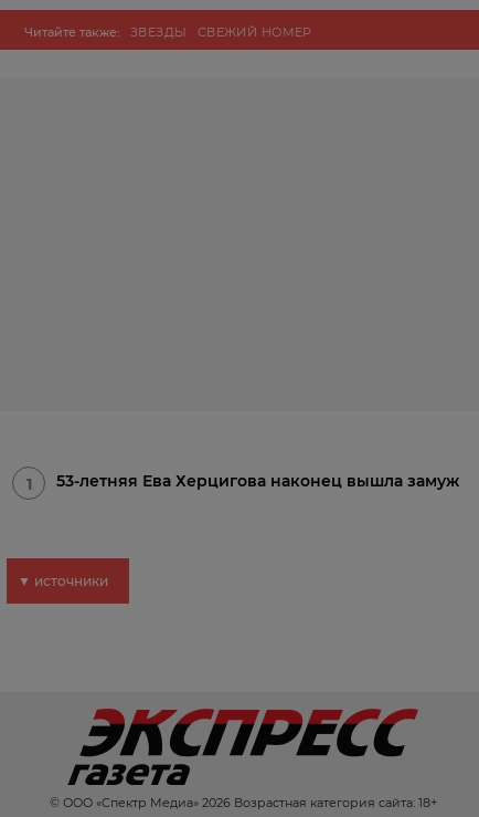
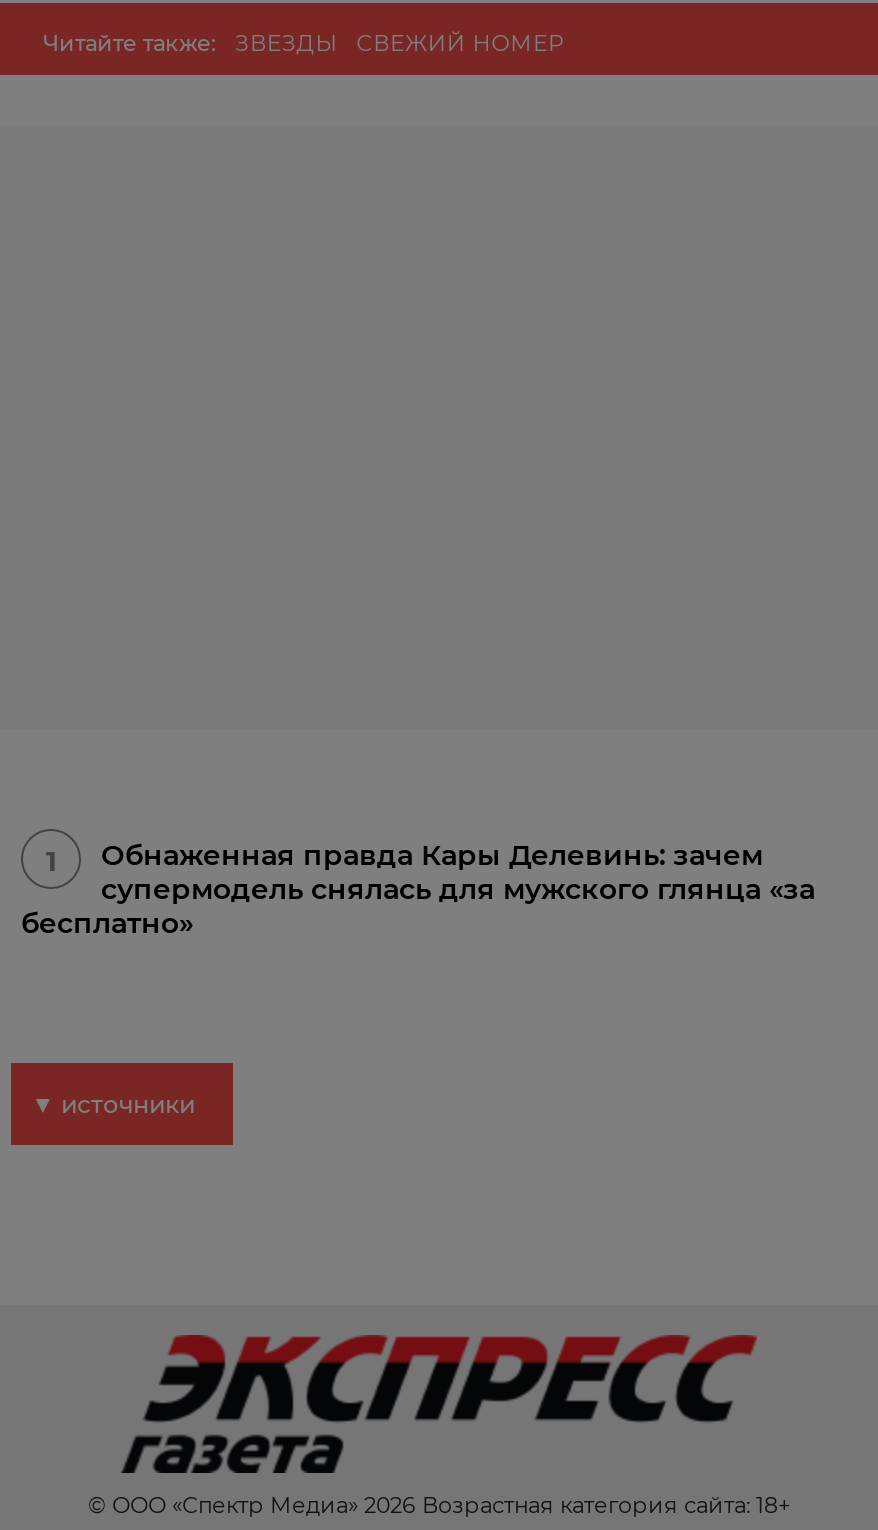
[56,471,459,491] 53-летняя Ева Херцигова наконец вышла замуж -> [21,838,815,942] Обнаженная правда Кары Делевинь: зачем | супермодель снялась для мужского глянца «за | бесплатно»

